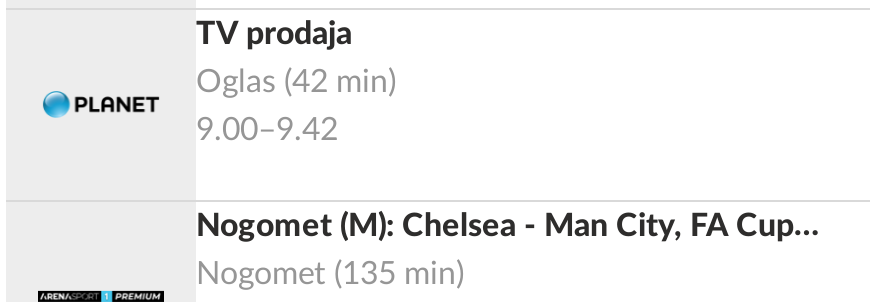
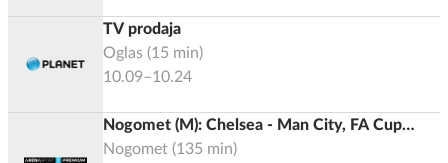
[196,65,396,97] Oglas (42 min) -> [103,45,203,61] Oglas (15 min)
[196,113,338,145] 9.00–9.42 -> [103,69,192,85] 10.09–10.24

